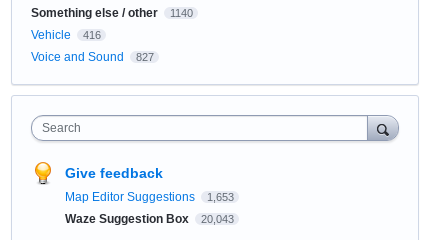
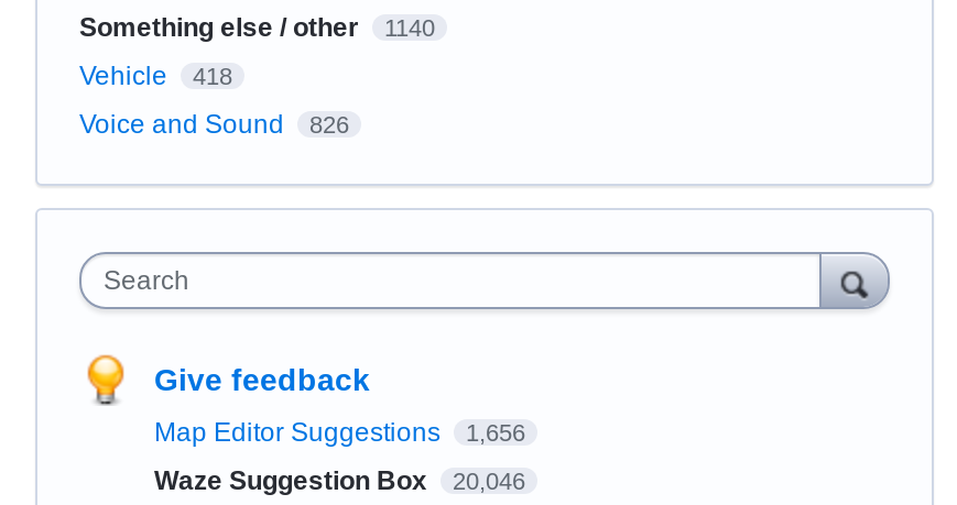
[31,28,100,42] Vehicle 416 -> [79,60,232,90] Vehicle 418
[31,50,153,64] Voice and Sound 827 -> [79,108,349,139] Voice and Sound 826
[65,190,233,204] Map Editor Suggestions 1,653 -> [154,416,525,447] Map Editor Suggestions 1,656
[65,212,233,226] Waze Suggestion Box 20,043 -> [154,465,525,495] Waze Suggestion Box 20,046

